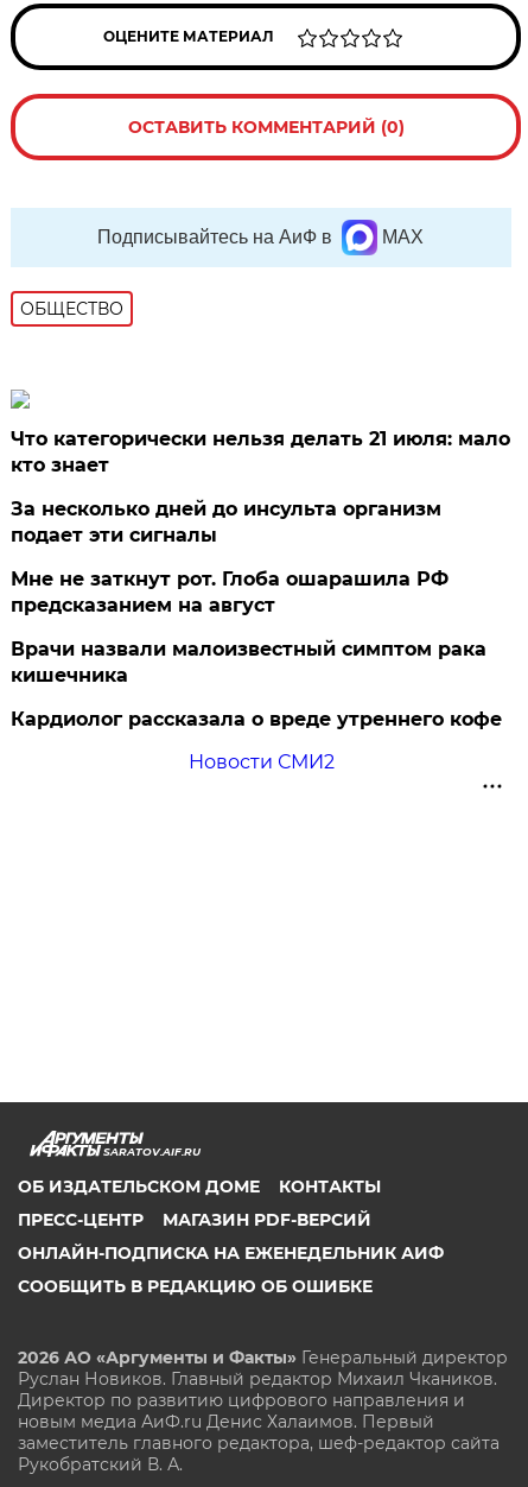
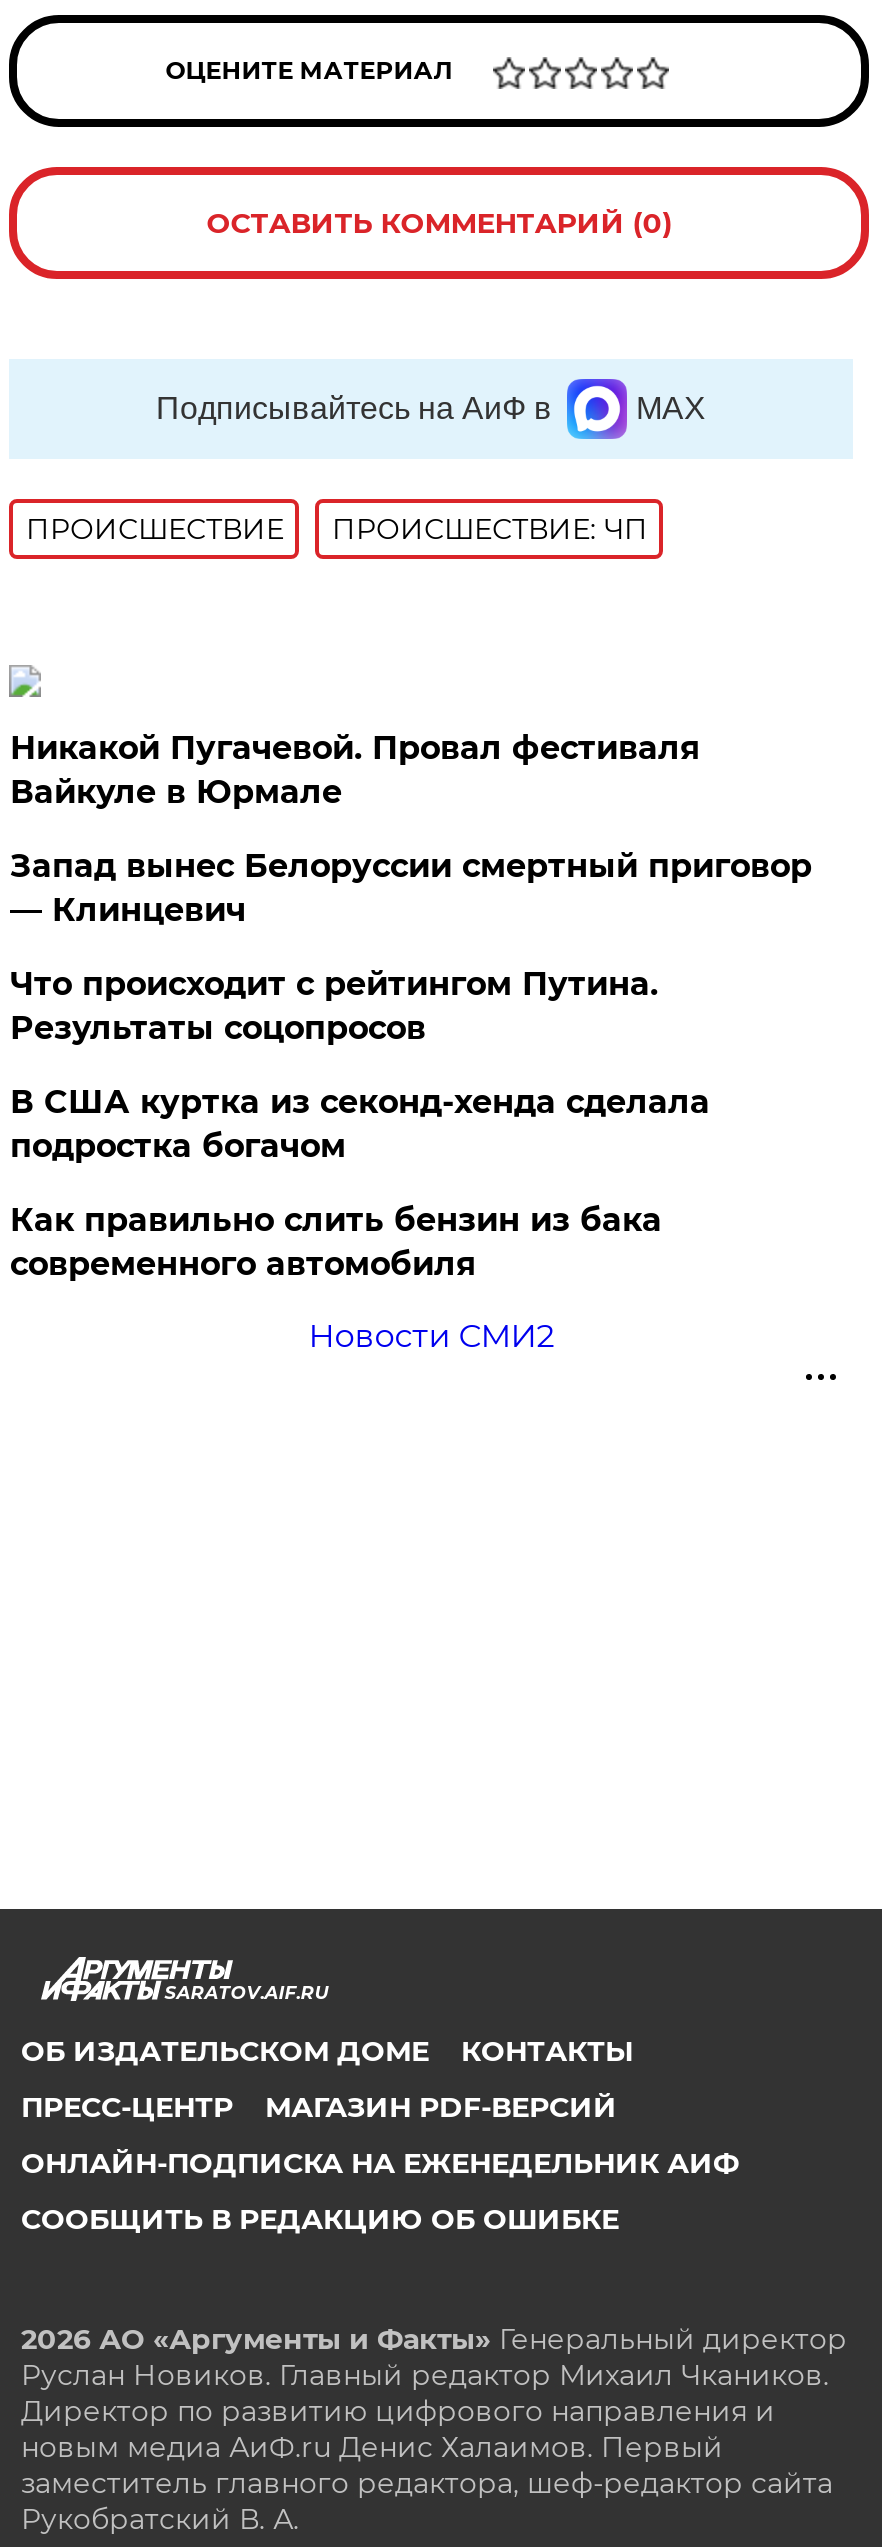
[21,298,124,319] ОБЩЕСТВО -> [26,511,648,547] ПРОИСШЕСТВИE | ПРОИСШЕСТВИЕ: ЧП
[11,427,511,476] Что категорически нельзя делать 21 июля: мало | кто знает -> [10,729,700,811] Никакой Пугачевой. Провал фестиваля | Вайкуле в Юрмале
[11,498,442,546] За несколько дней до инсульта организм | подает эти сигналы -> [10,847,812,929] Запад вынес Белоруссии смертный приговор | — Клинцевич
[11,568,449,616] Мне не заткнут рот. Глоба ошарашила РФ | предсказанием на август -> [10,965,658,1047] Что происходит с рейтингом Путина. | Результаты соцопросов
[11,638,487,686] Врачи назвали малоизвестный симптом рака | кишечника -> [10,1083,710,1165] В США куртка из секонд-хенда сделала | подростка богачом
[11,708,502,730] Кардиолог рассказала о вреде утреннего кофе -> [10,1201,662,1283] Как правильно слить бензин из бака | современного автомобиля

